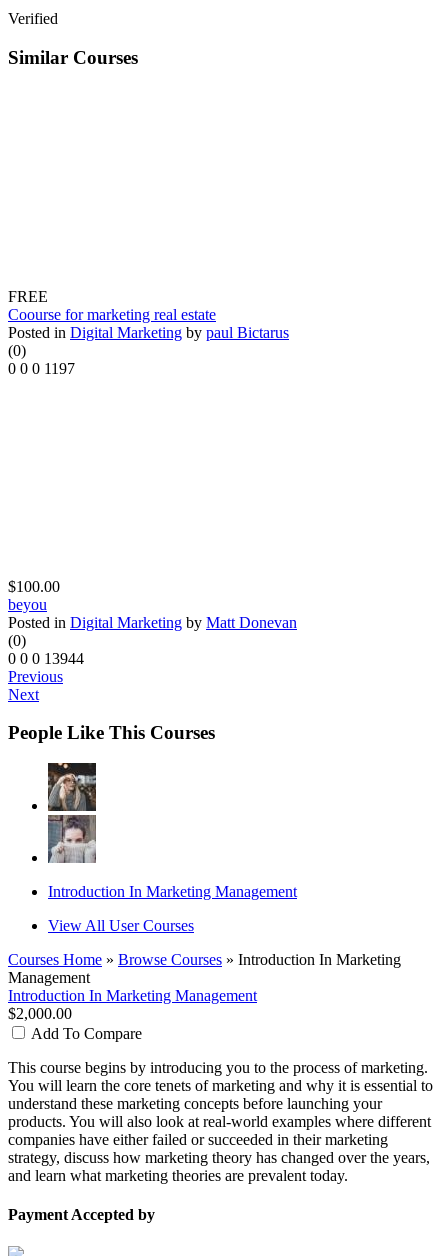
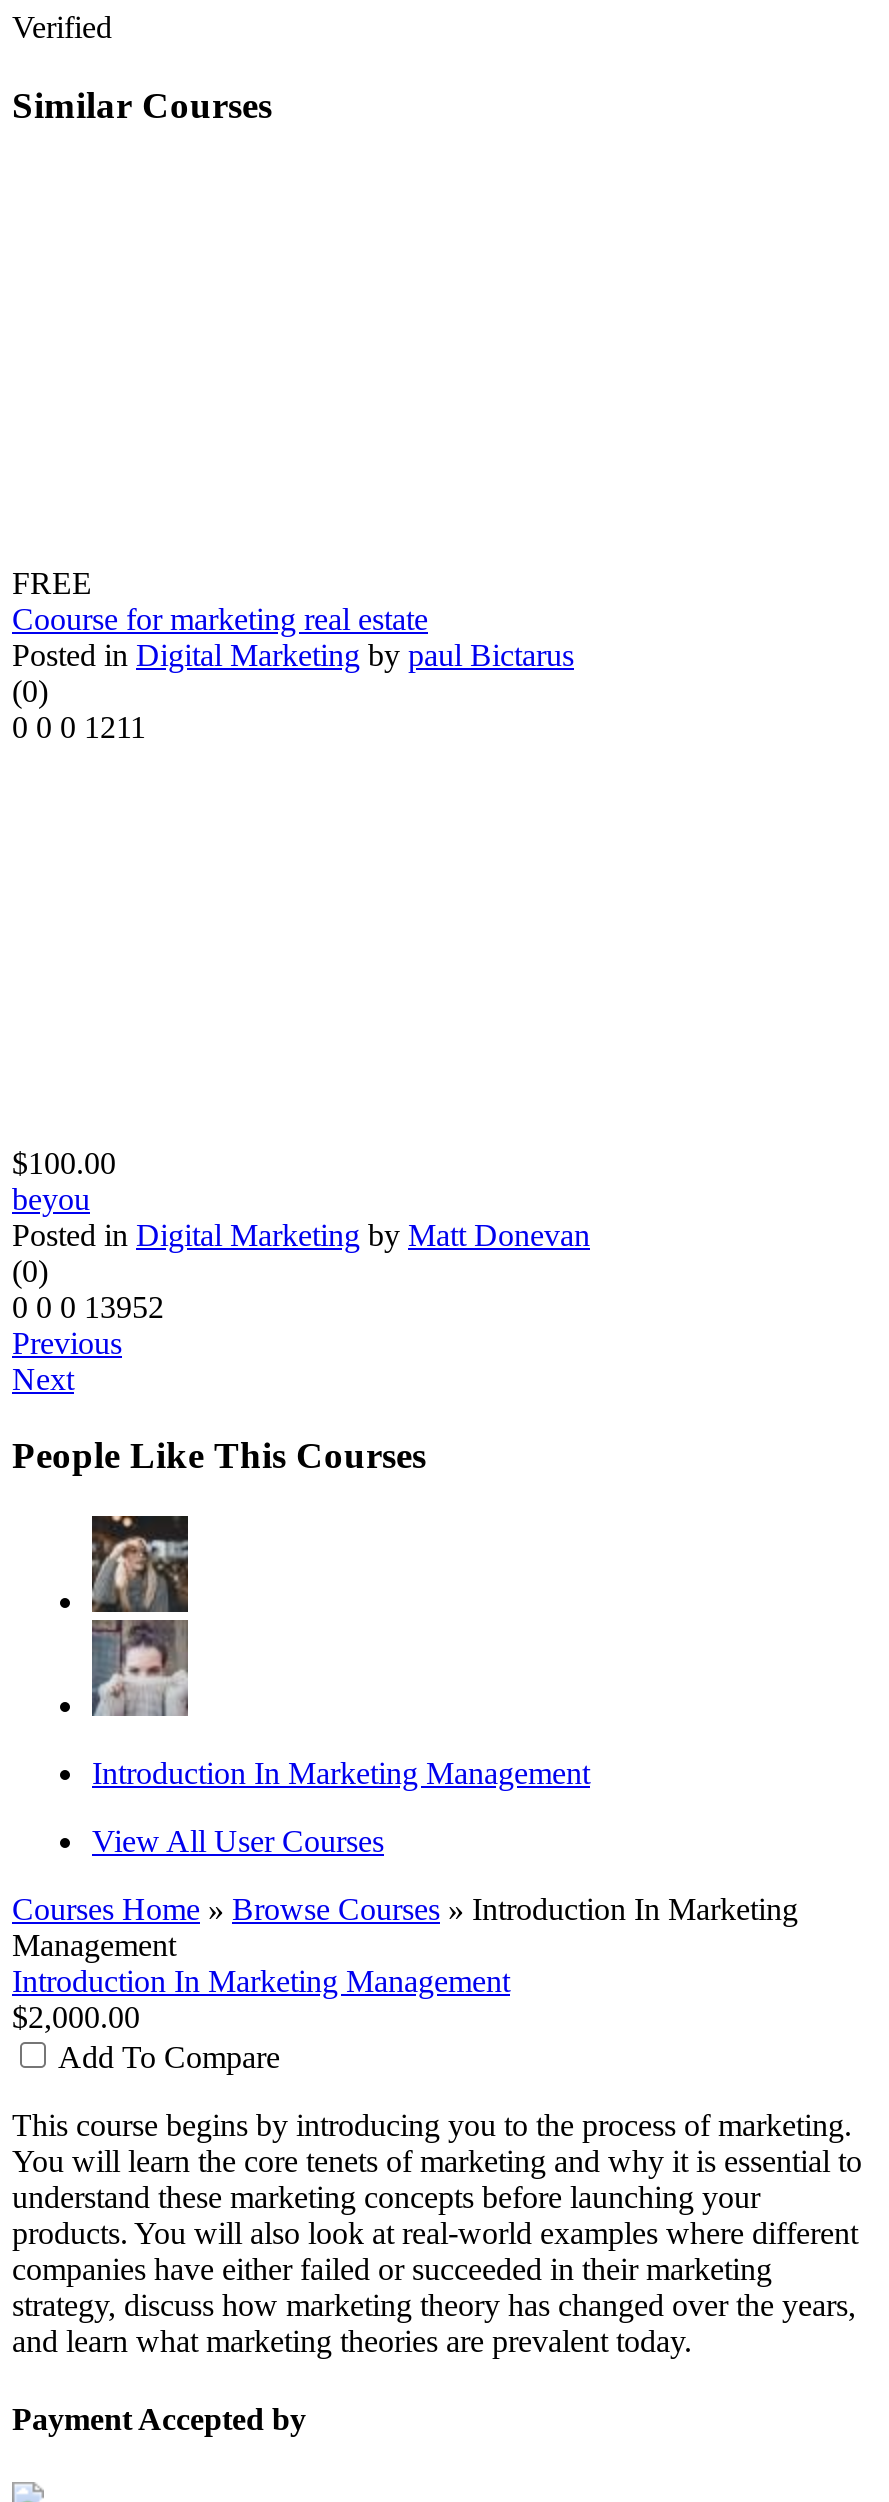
[8,360,75,377] 0 0 0 1197 -> [12,710,146,744] 0 0 0 1211
[8,650,84,667] 0 0 0 13944 -> [12,1290,164,1324] 0 0 0 13952

